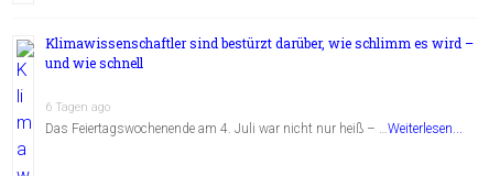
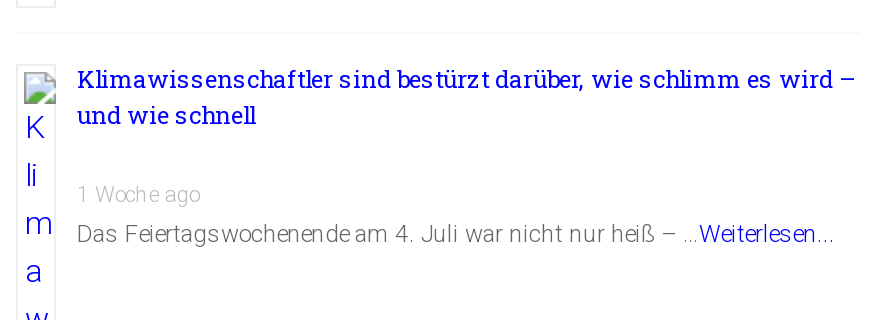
[46,100,111,114] 6 Tagen ago -> [77,181,199,207] 1 Woche ago

